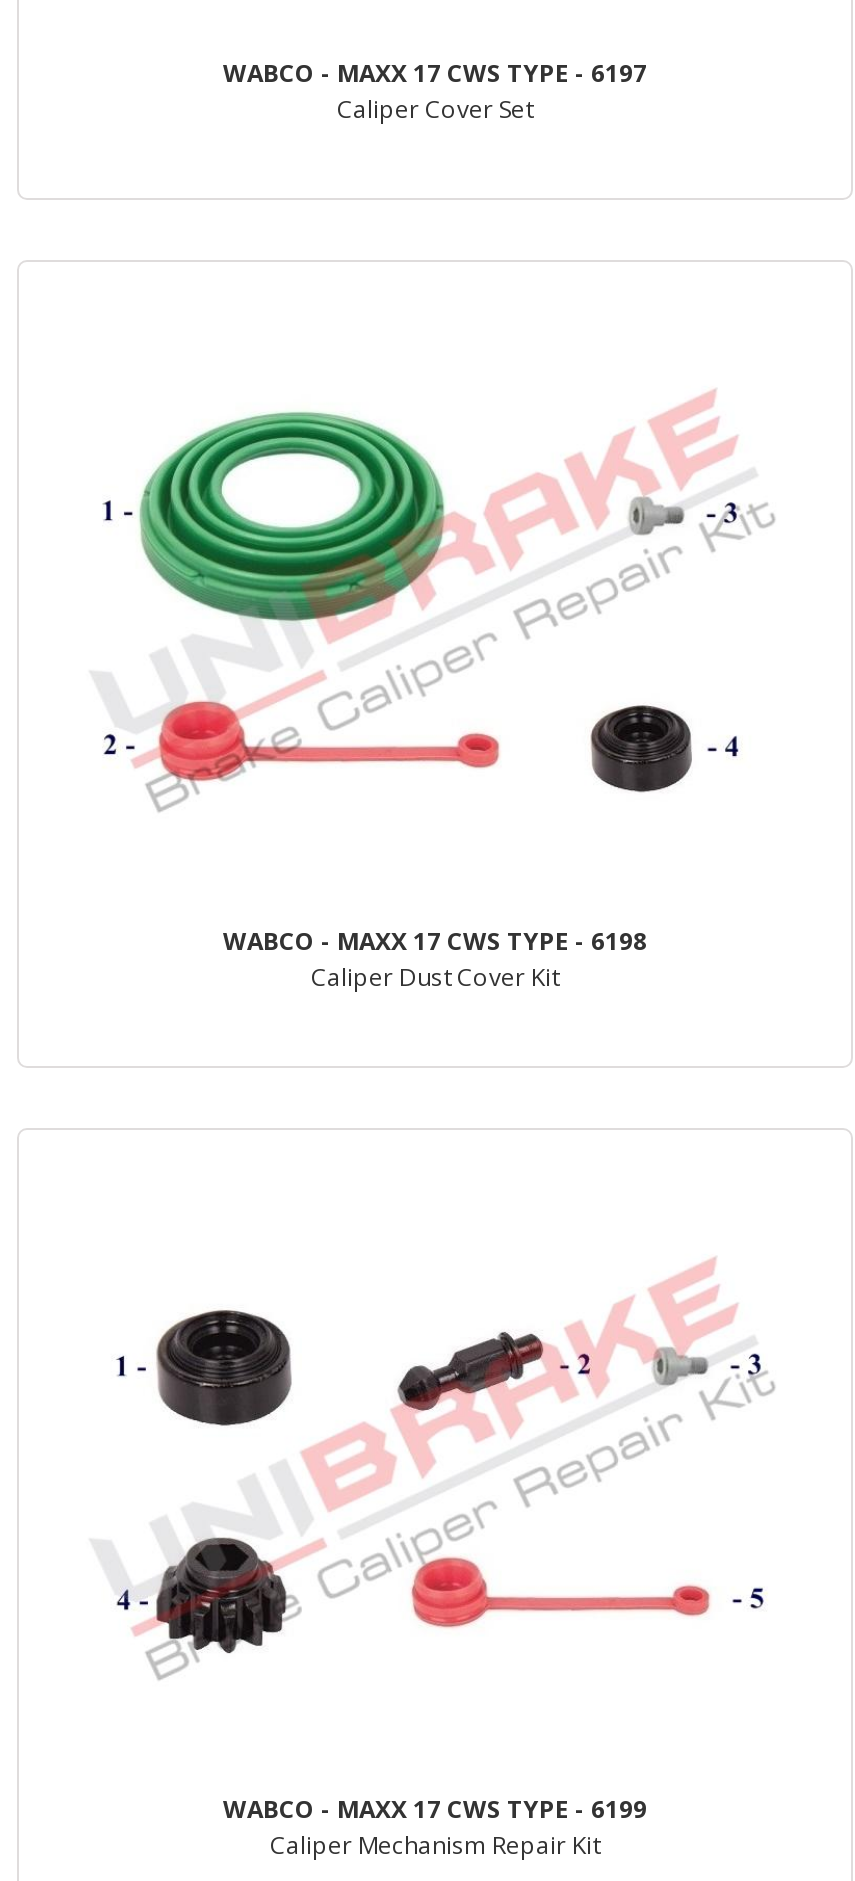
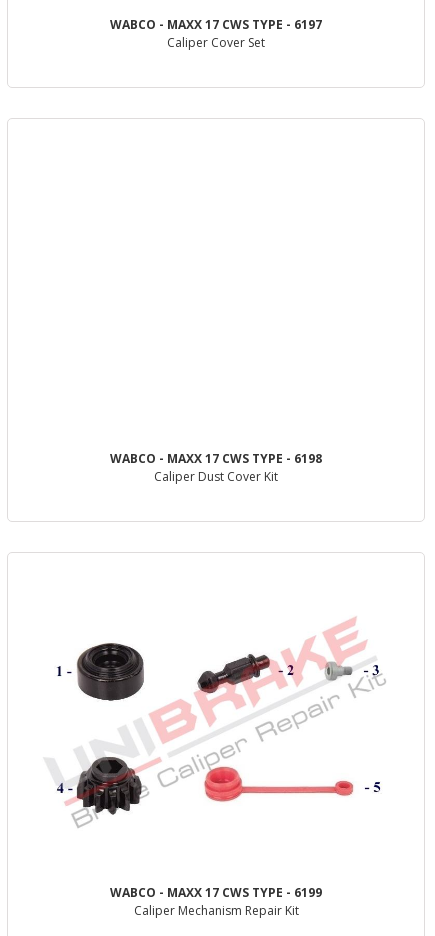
[103,390,775,812] [image] -> none

